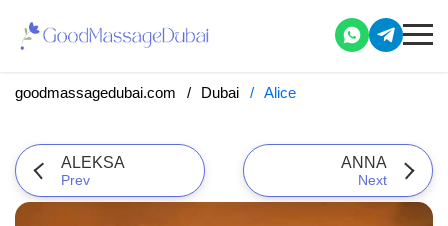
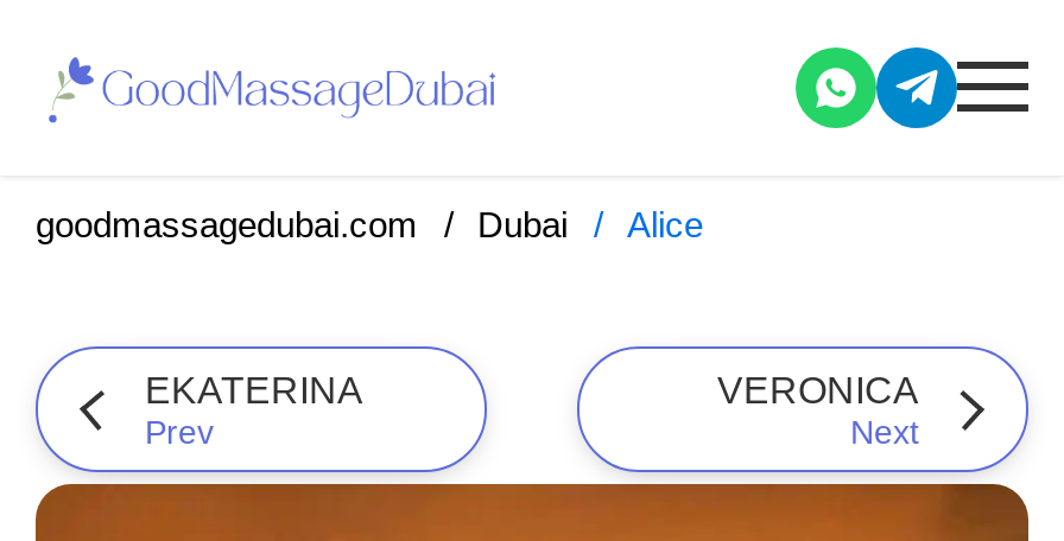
[61,154,125,171] ALEKSA -> [145,370,363,410] EKATERINA
[341,154,387,171] ANNA -> [717,370,919,410] VERONICA

